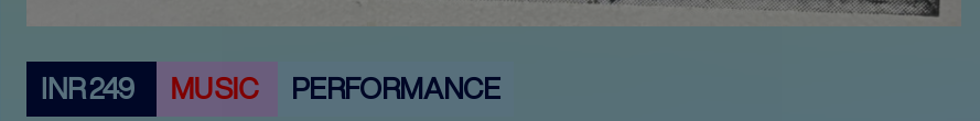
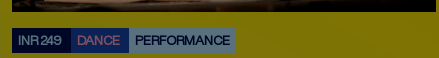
[170,68,263,109] MUSIC -> [77,31,122,50] DANCE

